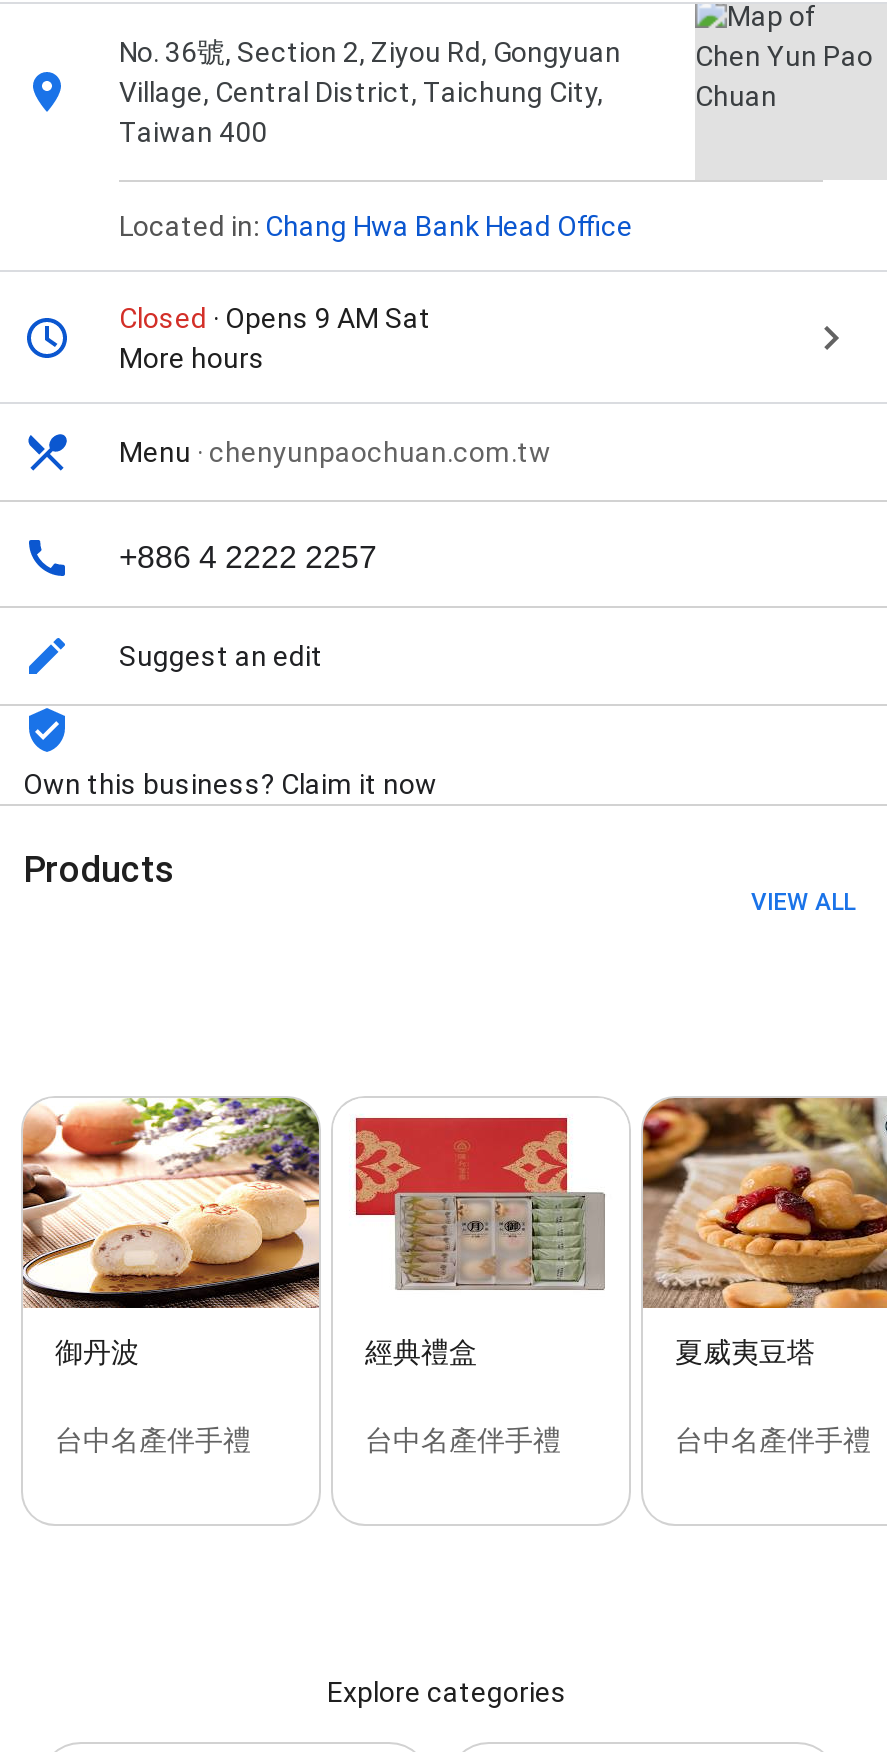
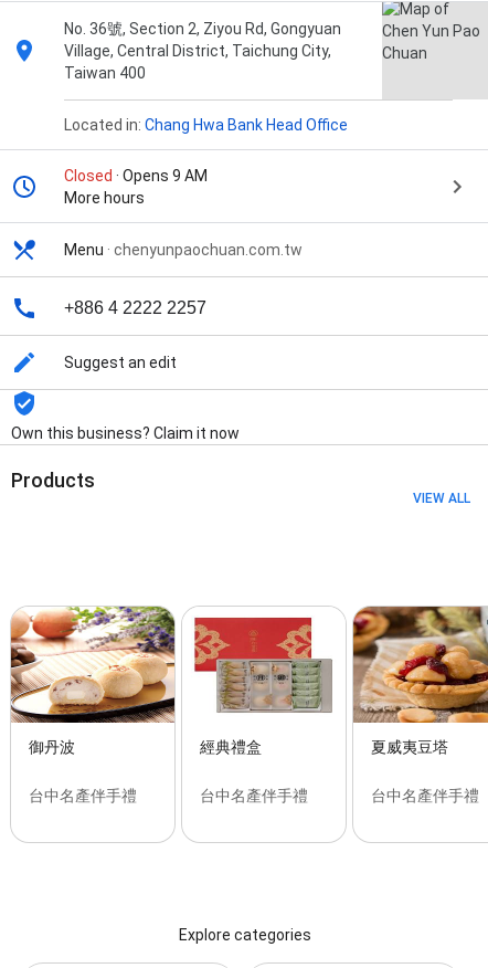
[119,302,431,334] Closed · Opens 9 AM Sat -> [64,167,208,185] Closed · Opens 9 AM

